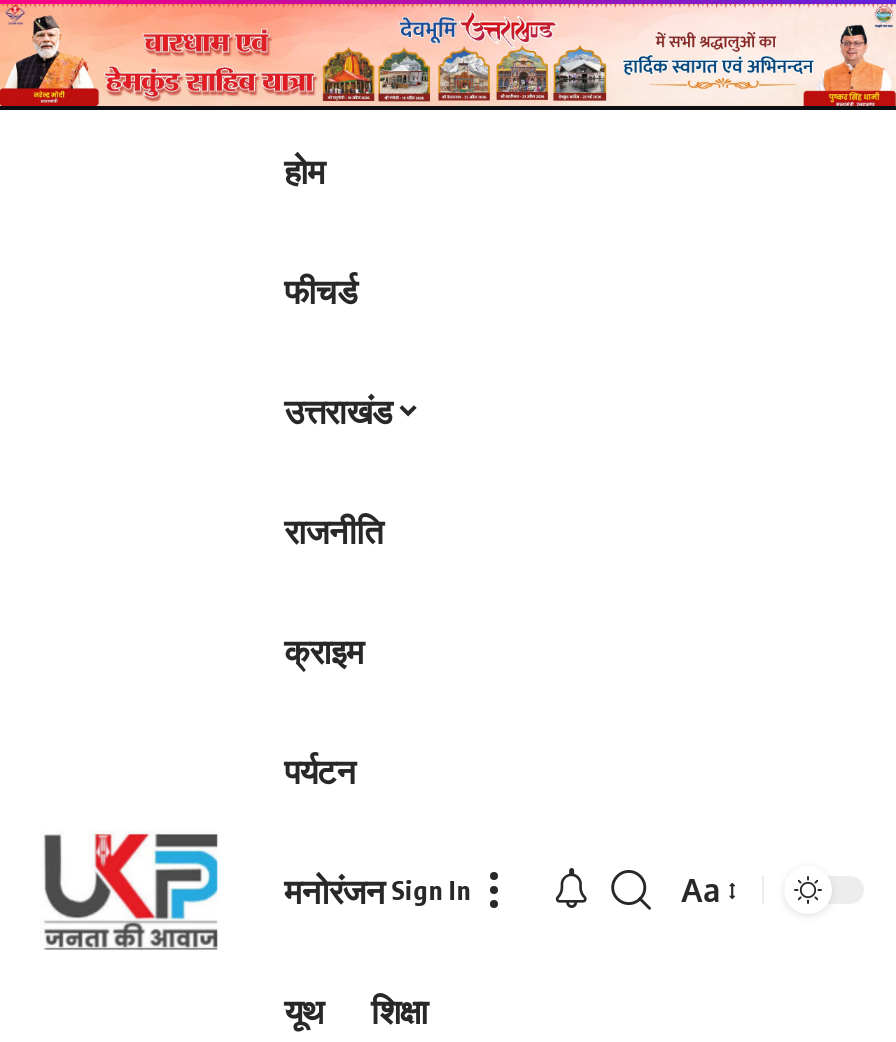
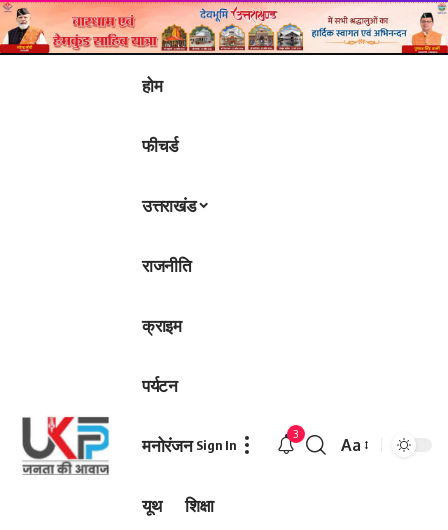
none -> [293,427,299,441] 3

